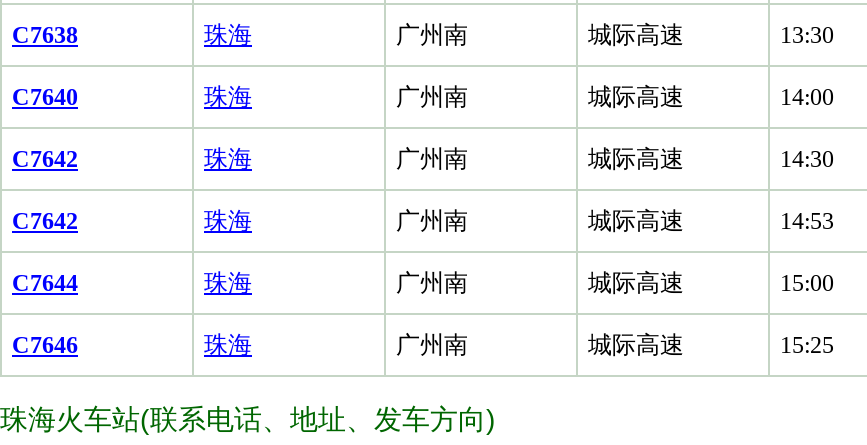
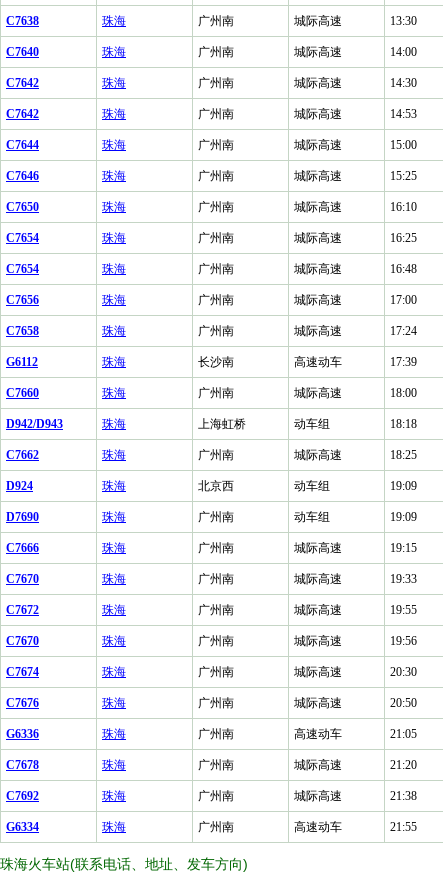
none -> [6,200,417,834] C7650 | 珠海 | 广州南 | 城际高速 | 16:10 | C7654 | 珠海 | 广州南 | 城际高速 | 16:25 | C7654 | 珠海 | 广州南 | 城际高速 | 16:48 | C7656 | 珠海 | 广州南 | 城际高速 | 17:00 | C7658 | 珠海 | 广州南 | 城际高速 | 17:24 | G6112 | 珠海 | 长沙南 | 高速动车 | 17:39 | C7660 | 珠海 | 广州南 | 城际高速 | 18:00 | D942/D943 | 珠海 | 上海虹桥 | 动车组 | 18:18 | C7662 | 珠海 | 广州南 | 城际高速 | 18:25 | D924 | 珠海 | 北京西 | 动车组 | 19:09 | D7690 | 珠海 | 广州南 | 动车组 | 19:09 | C7666 | 珠海 | 广州南 | 城际高速 | 19:15 | C7670 | 珠海 | 广州南 | 城际高速 | 19:33 | C7672 | 珠海 | 广州南 | 城际高速 | 19:55 | C7670 | 珠海 | 广州南 | 城际高速 | 19:56 | C7674 | 珠海 | 广州南 | 城际高速 | 20:30 | C7676 | 珠海 | 广州南 | 城际高速 | 20:50 | G6336 | 珠海 | 广州南 | 高速动车 | 21:05 | C7678 | 珠海 | 广州南 | 城际高速 | 21:20 | C7692 | 珠海 | 广州南 | 城际高速 | 21:38 | G6334 | 珠海 | 广州南 | 高速动车 | 21:55

